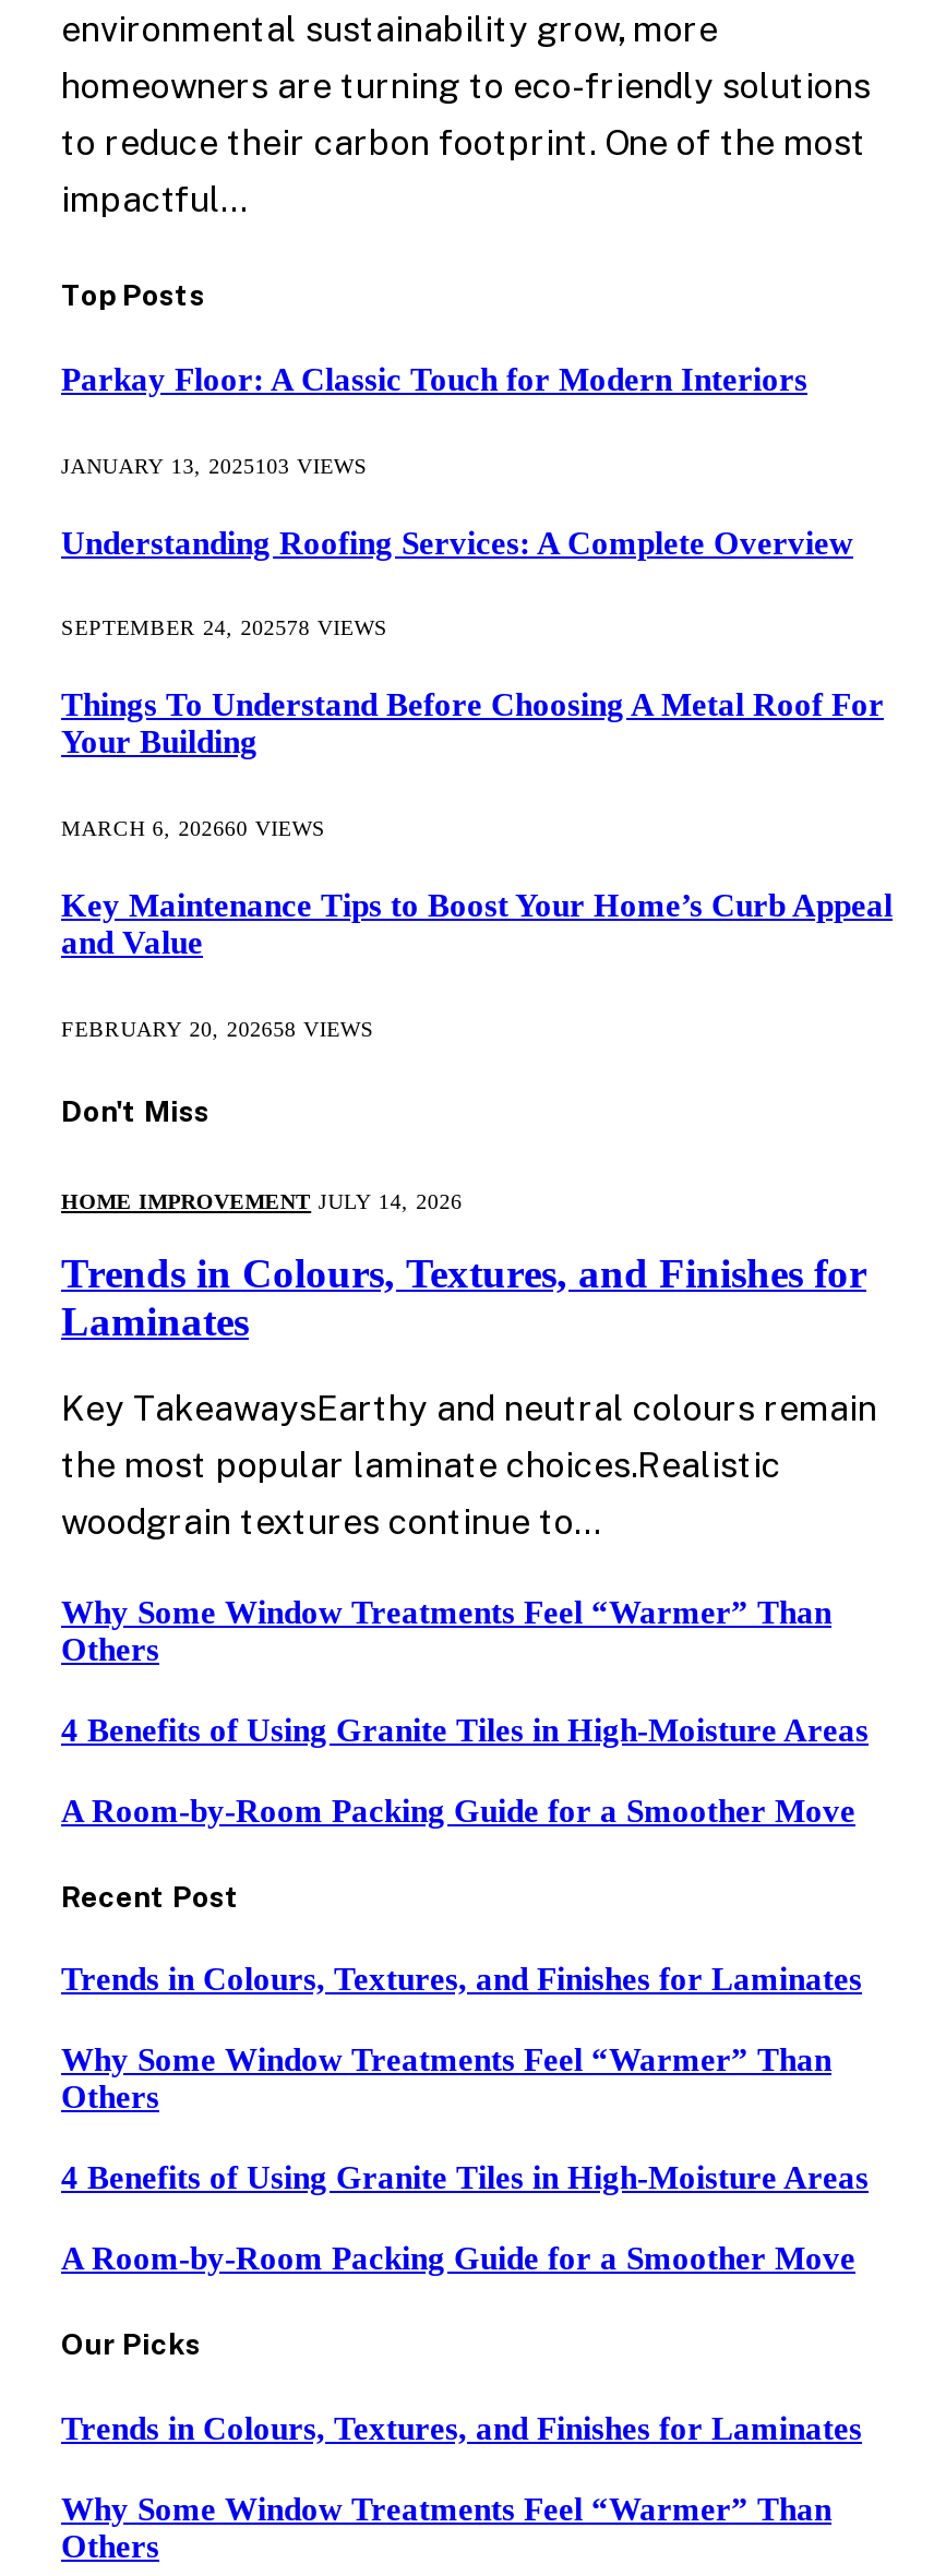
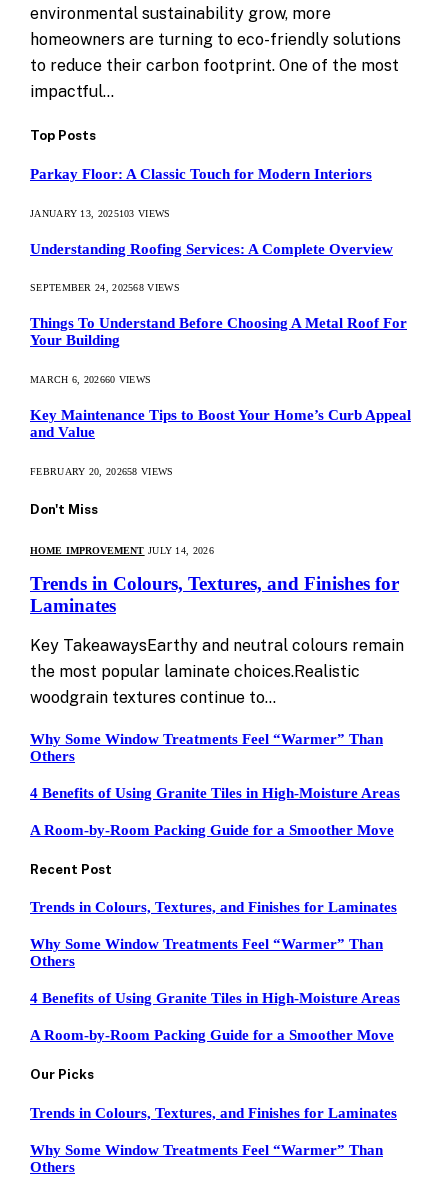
[61,616,388,640] SEPTEMBER 24, 202578 VIEWS -> [30,282,180,293] SEPTEMBER 24, 202568 VIEWS

